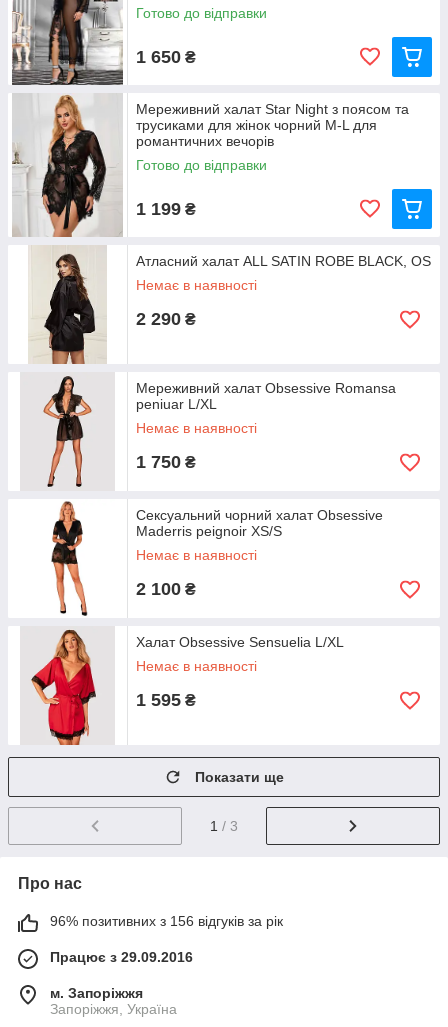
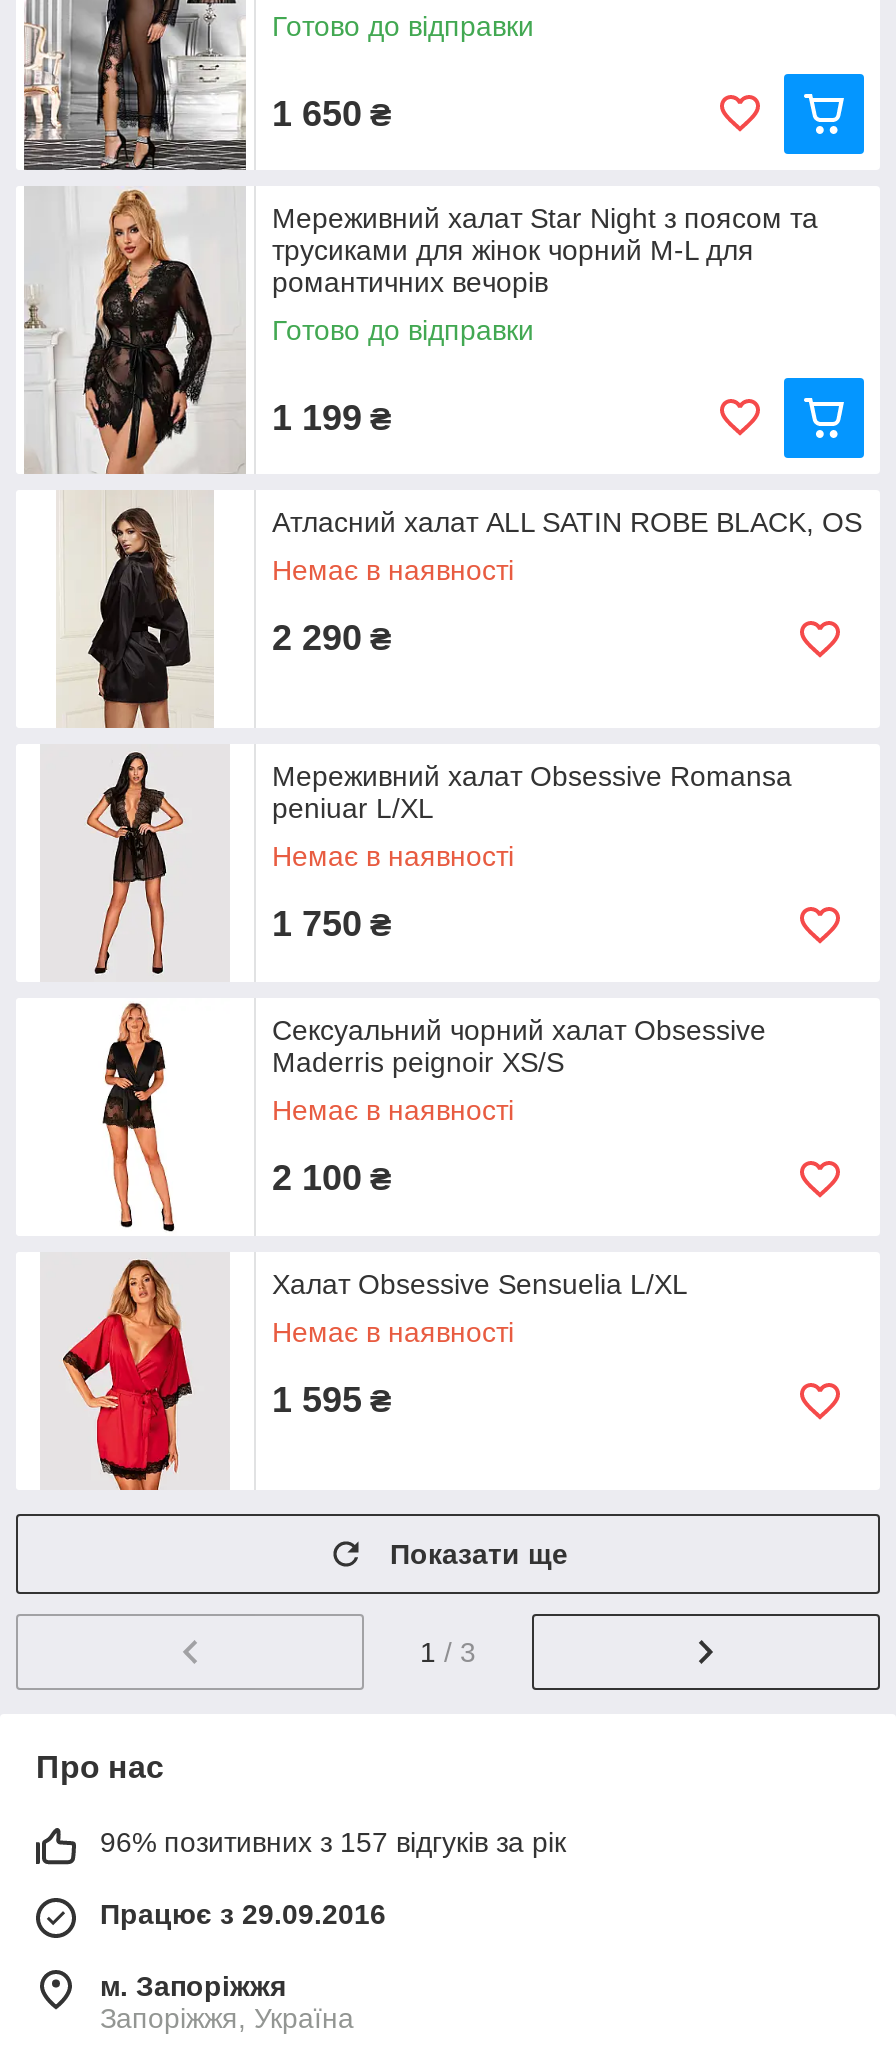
[50,913,283,929] 96% позитивних з 156 відгуків за рік -> [100,1826,566,1858] 96% позитивних з 157 відгуків за рік

